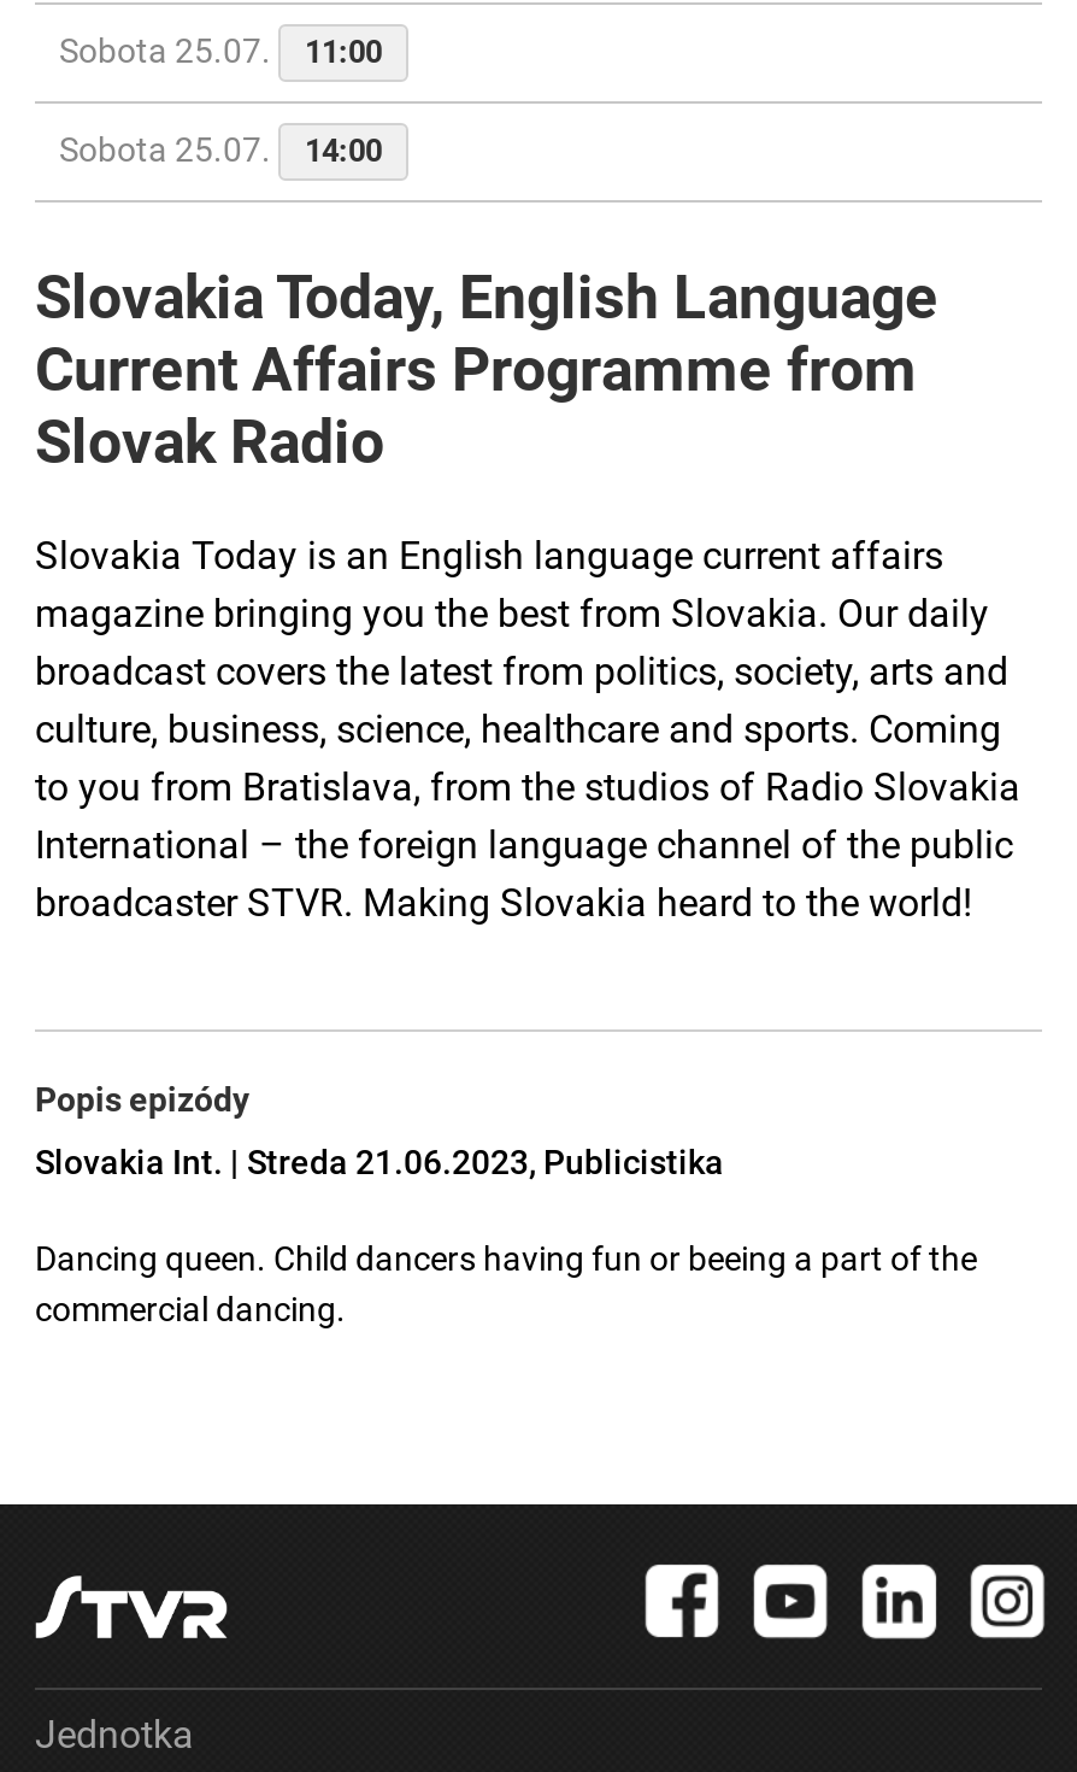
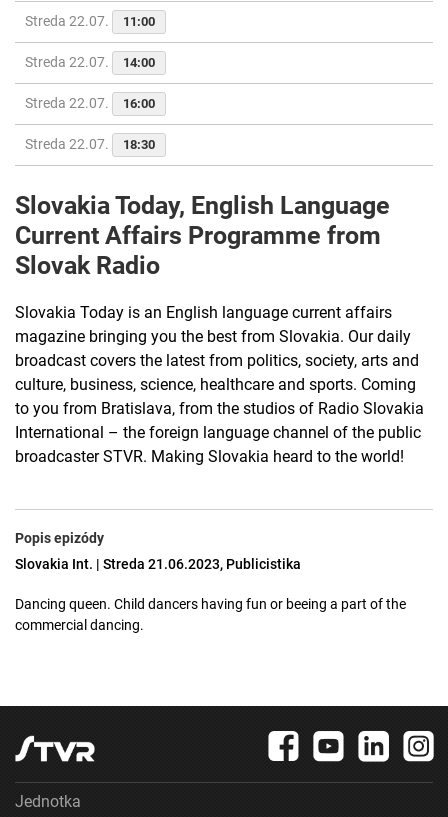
[59,32,382,71] Sobota 25.07. 11:00 -> [25,13,155,29] Streda 22.07. 11:00
[59,131,382,169] Sobota 25.07. 14:00 -> [25,54,155,70] Streda 22.07. 14:00
none -> [25,95,155,152] Streda 22.07. | 16:00 | Streda 22.07. | 18:30

